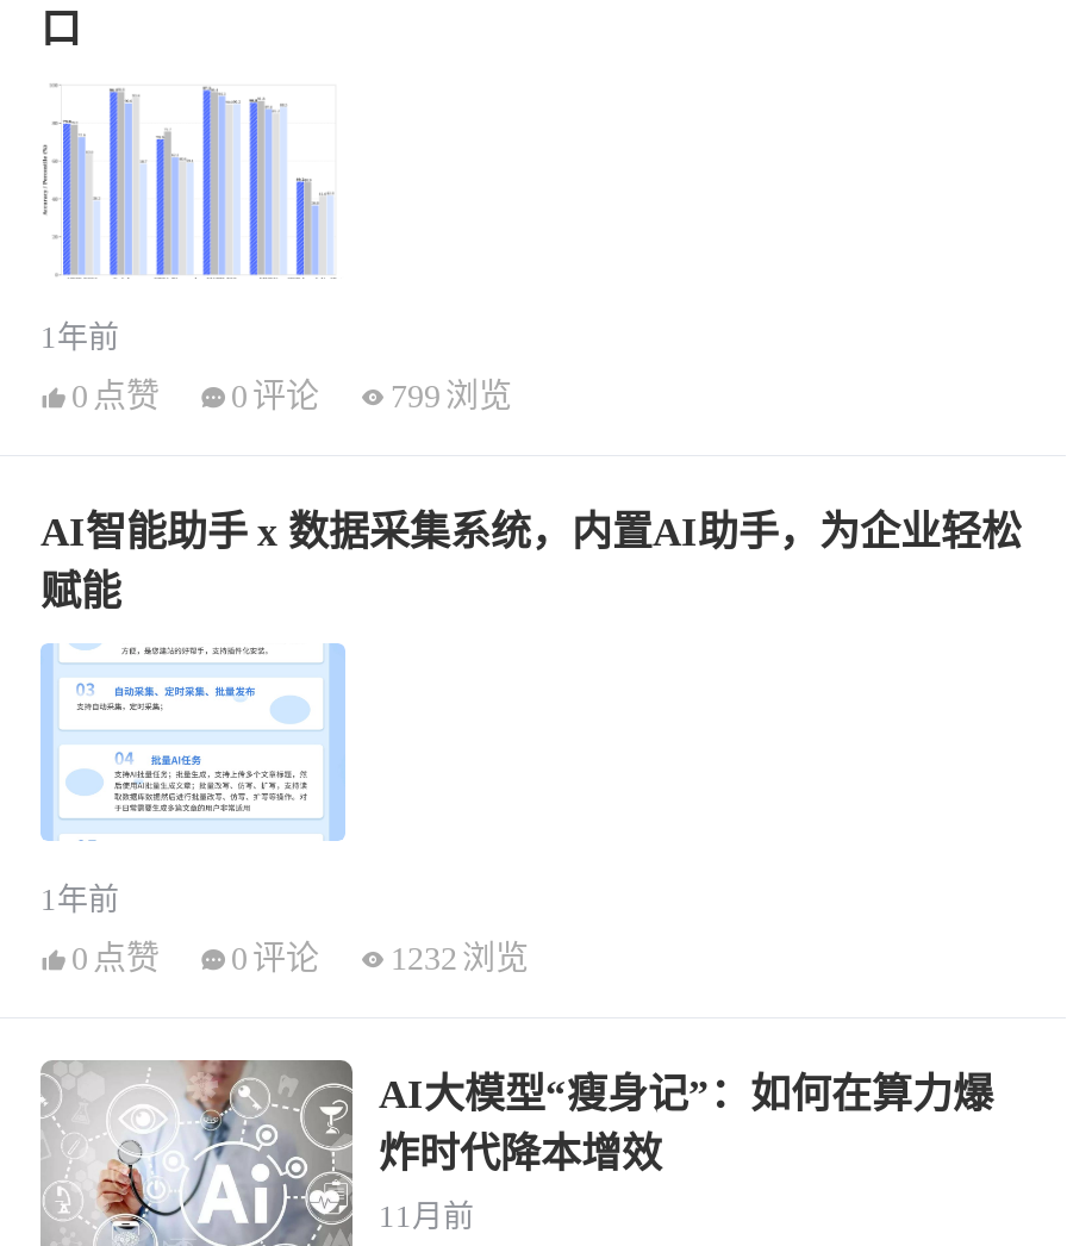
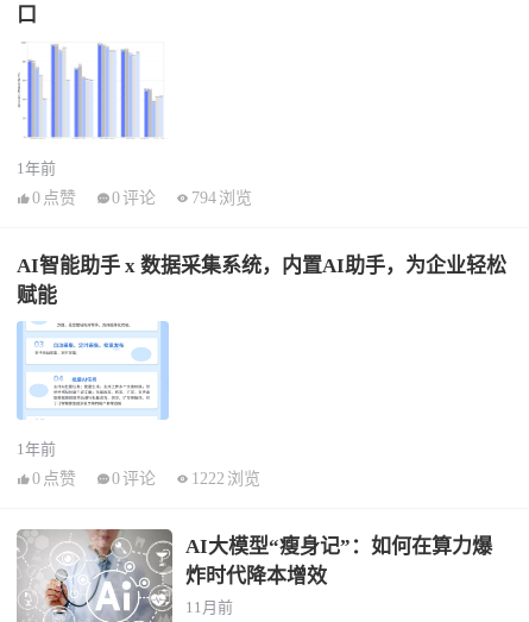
[71,379,512,415] 0 点赞 0 评论 799 浏览 -> [32,189,252,207] 0 点赞 0 评论 794 浏览
[71,941,529,977] 0 点赞 0 评论 1232 浏览 -> [32,470,260,488] 0 点赞 0 评论 1222 浏览

